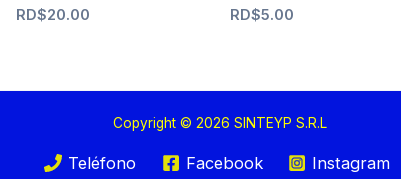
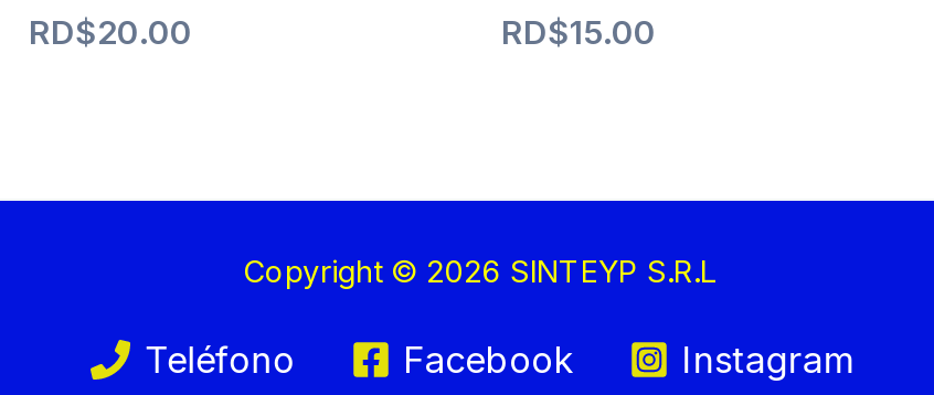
[230,6,294,24] RD$5.00 -> [501,14,656,54] RD$15.00

